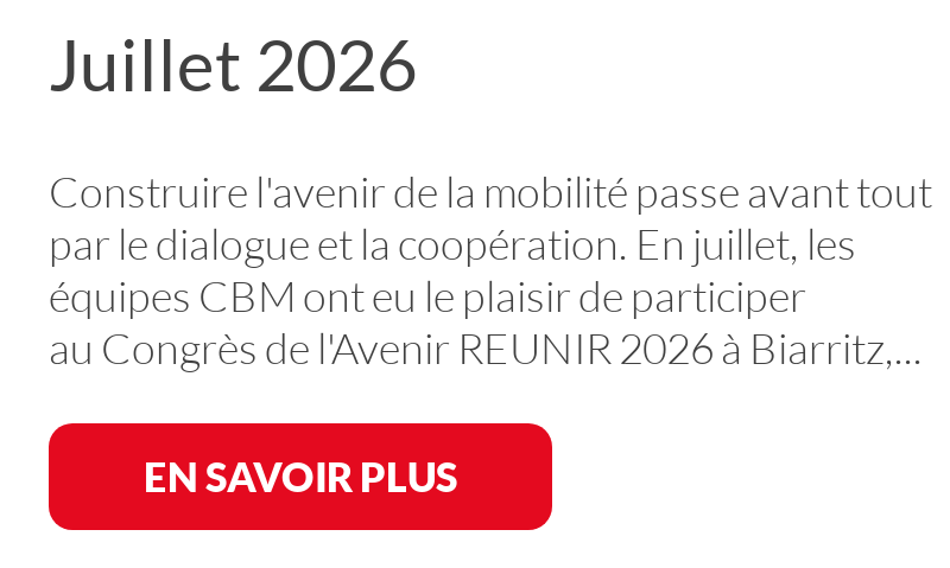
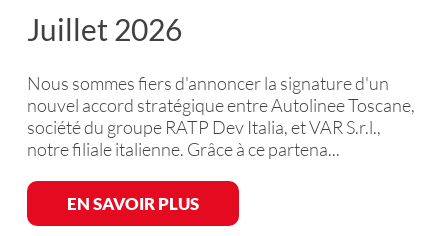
[49,164,932,373] Construire l'avenir de la mobilité passe avant tout | par le dialogue et la coopération. En juillet, les | équipes CBM ont eu le plaisir de participer | au Congrès de l'Avenir REUNIR 2026 à Biarritz,... -> [27,72,415,160] Nous sommes fiers d'annoncer la signature d'un | nouvel accord stratégique entre Autolinee Toscane, | société du groupe RATP Dev Italia, et VAR S.r.l., | notre filiale italienne. Grâce à ce partena...

